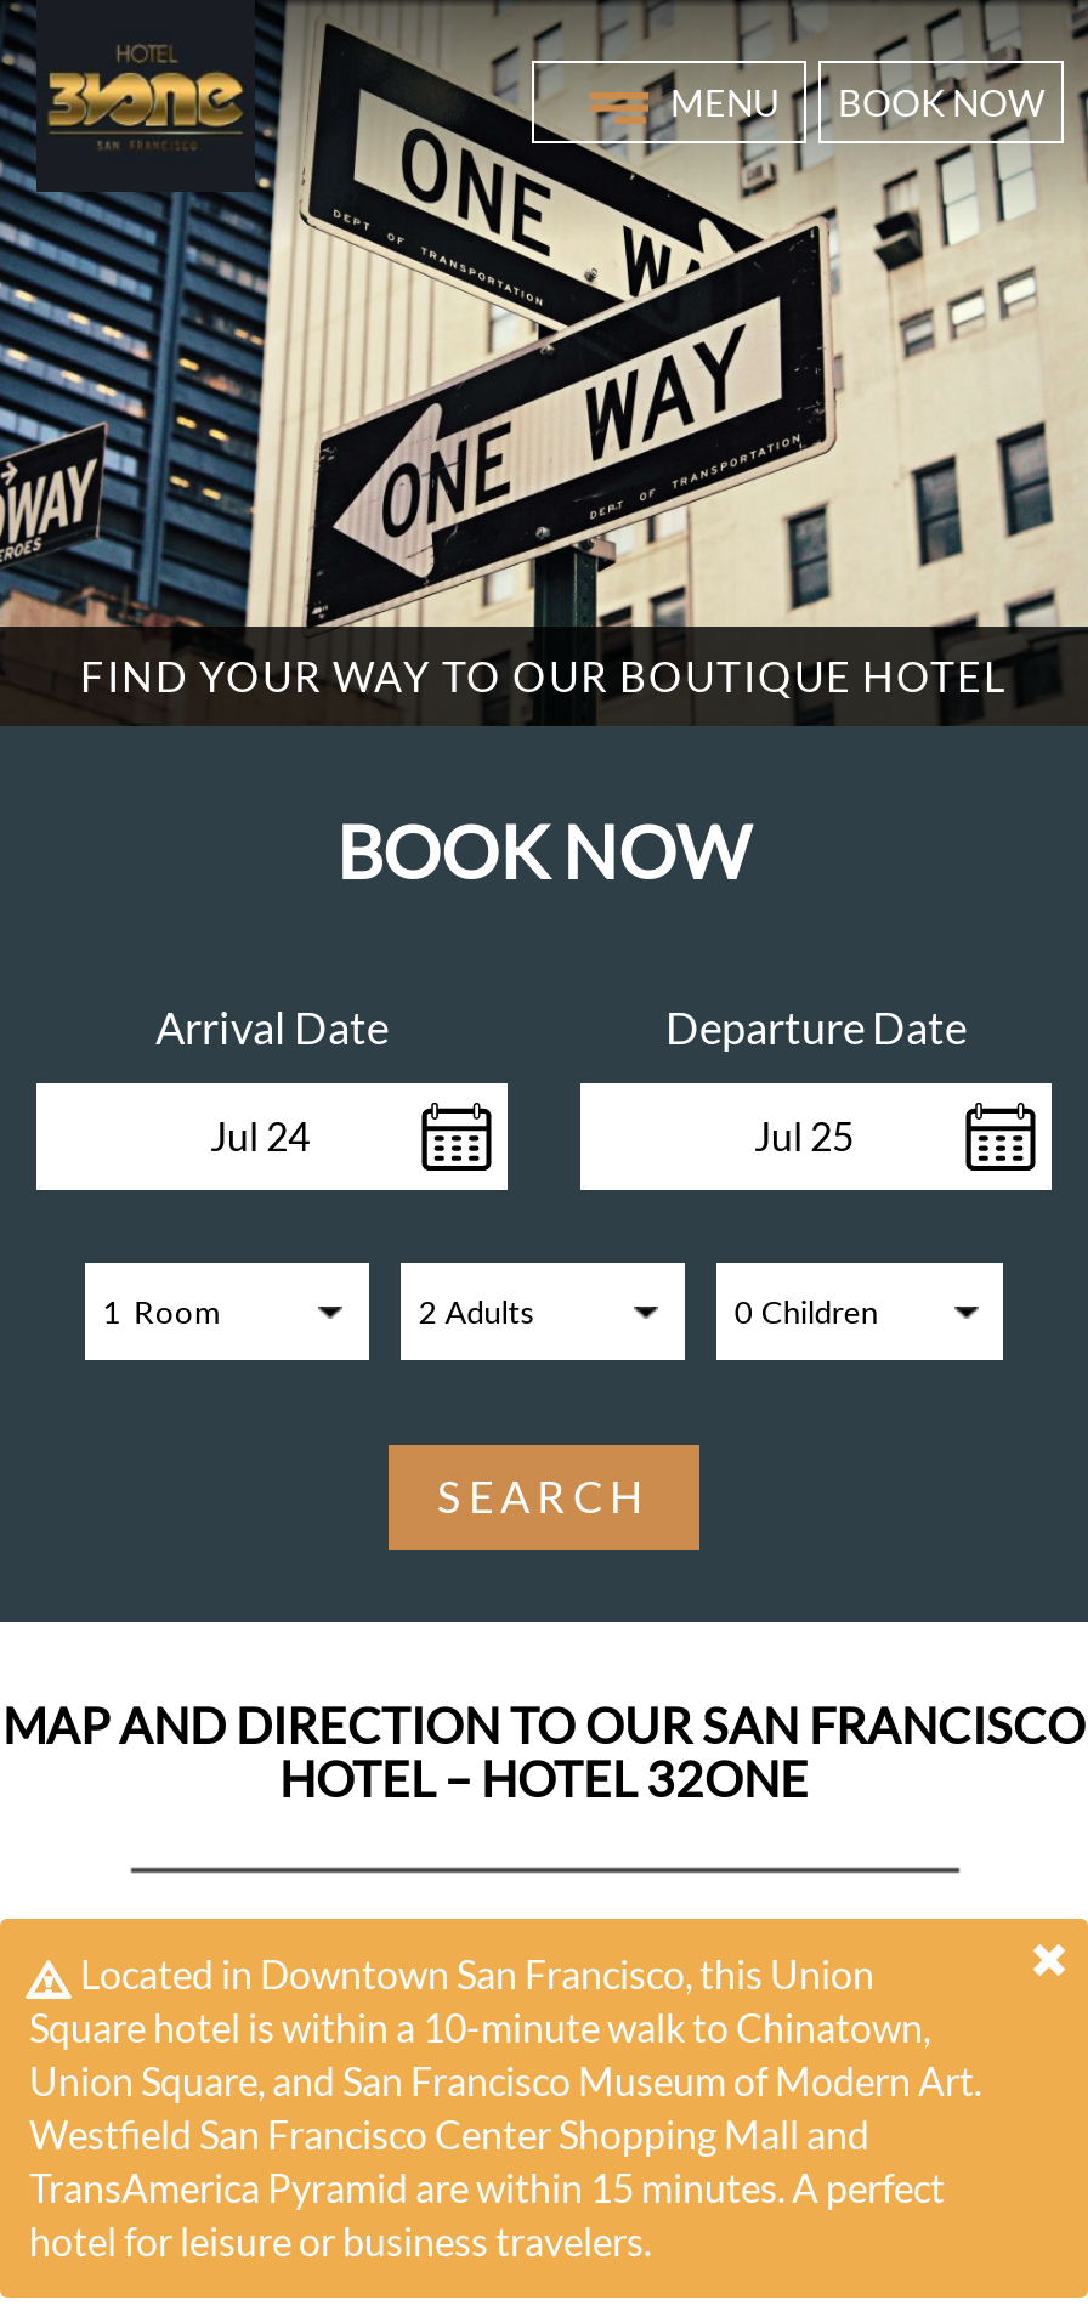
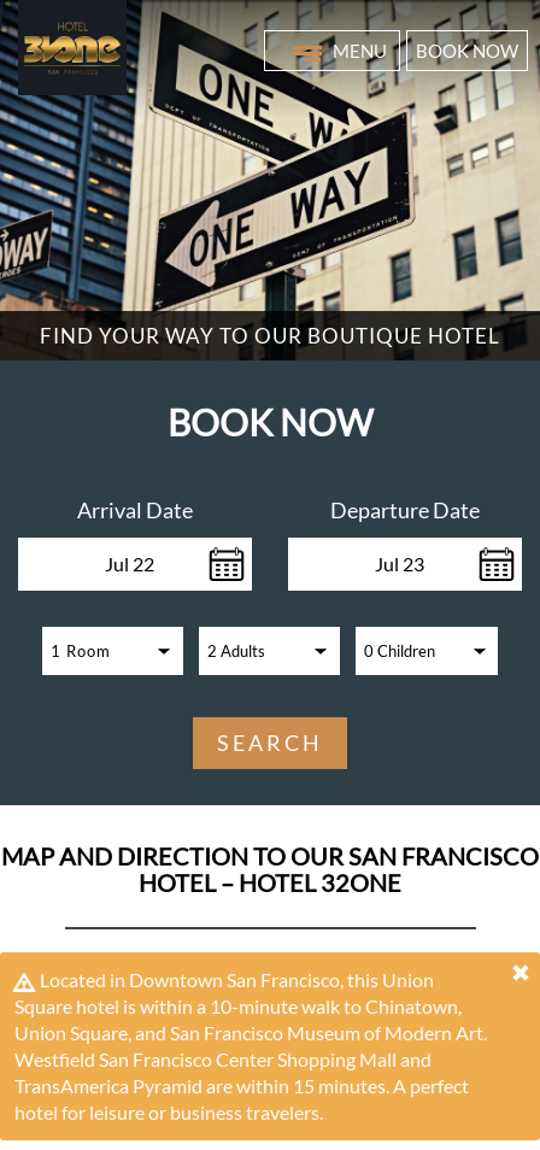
[210,1112,310,1158] Jul 24 -> [104,552,154,575] Jul 22
[754,1112,854,1158] Jul 25 -> [374,552,424,575] Jul 23

